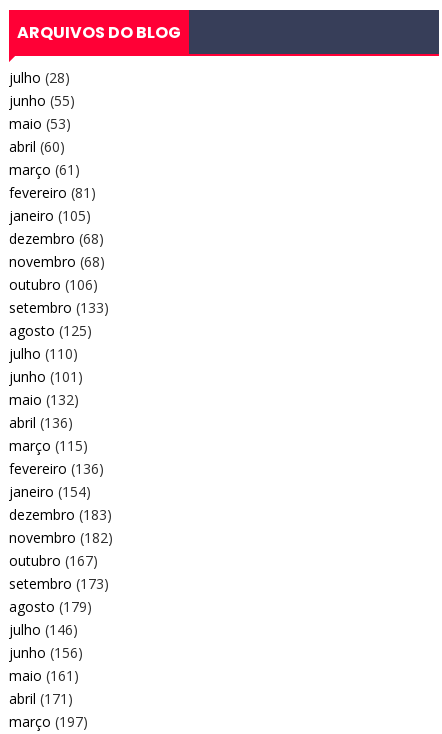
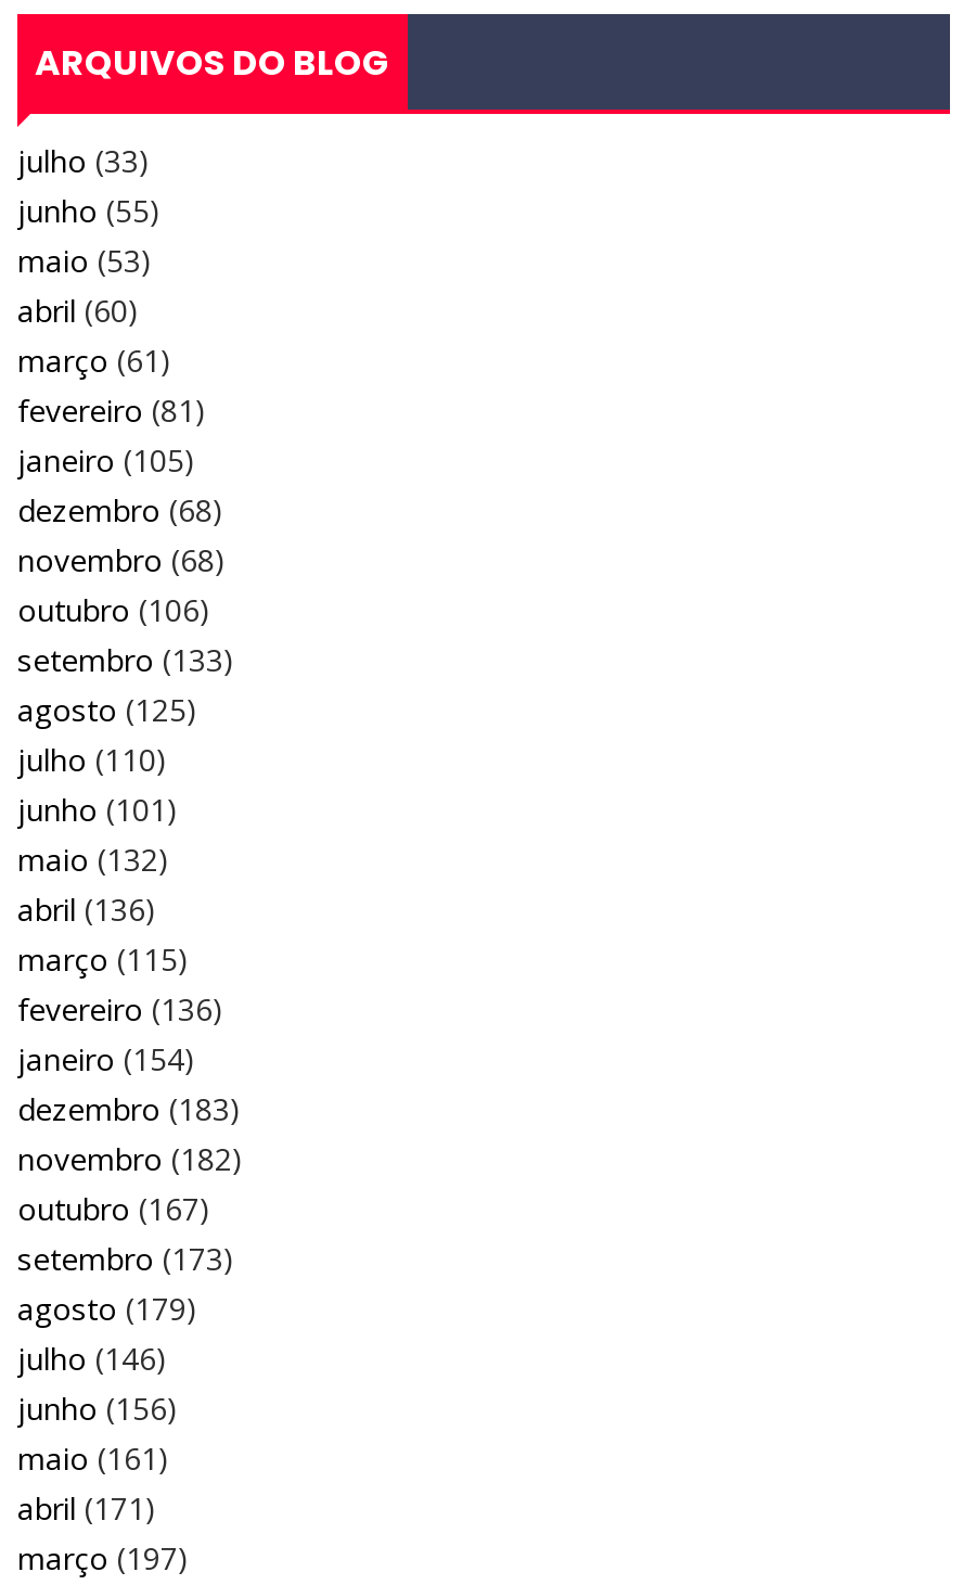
[9,68,70,87] julho (28) -> [17,139,150,181] julho (33)

